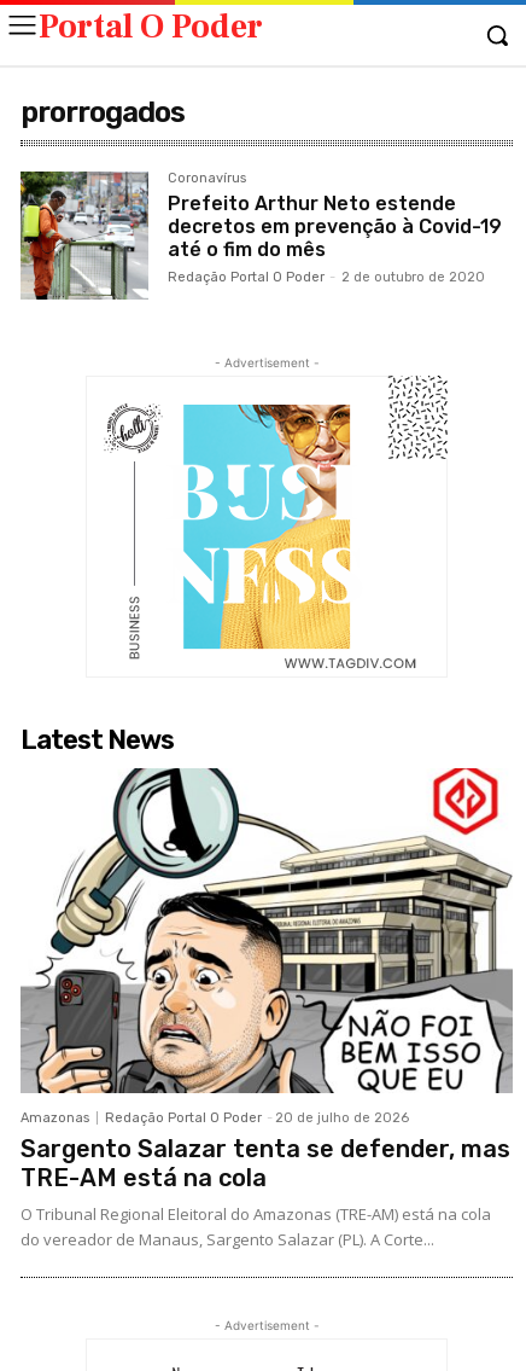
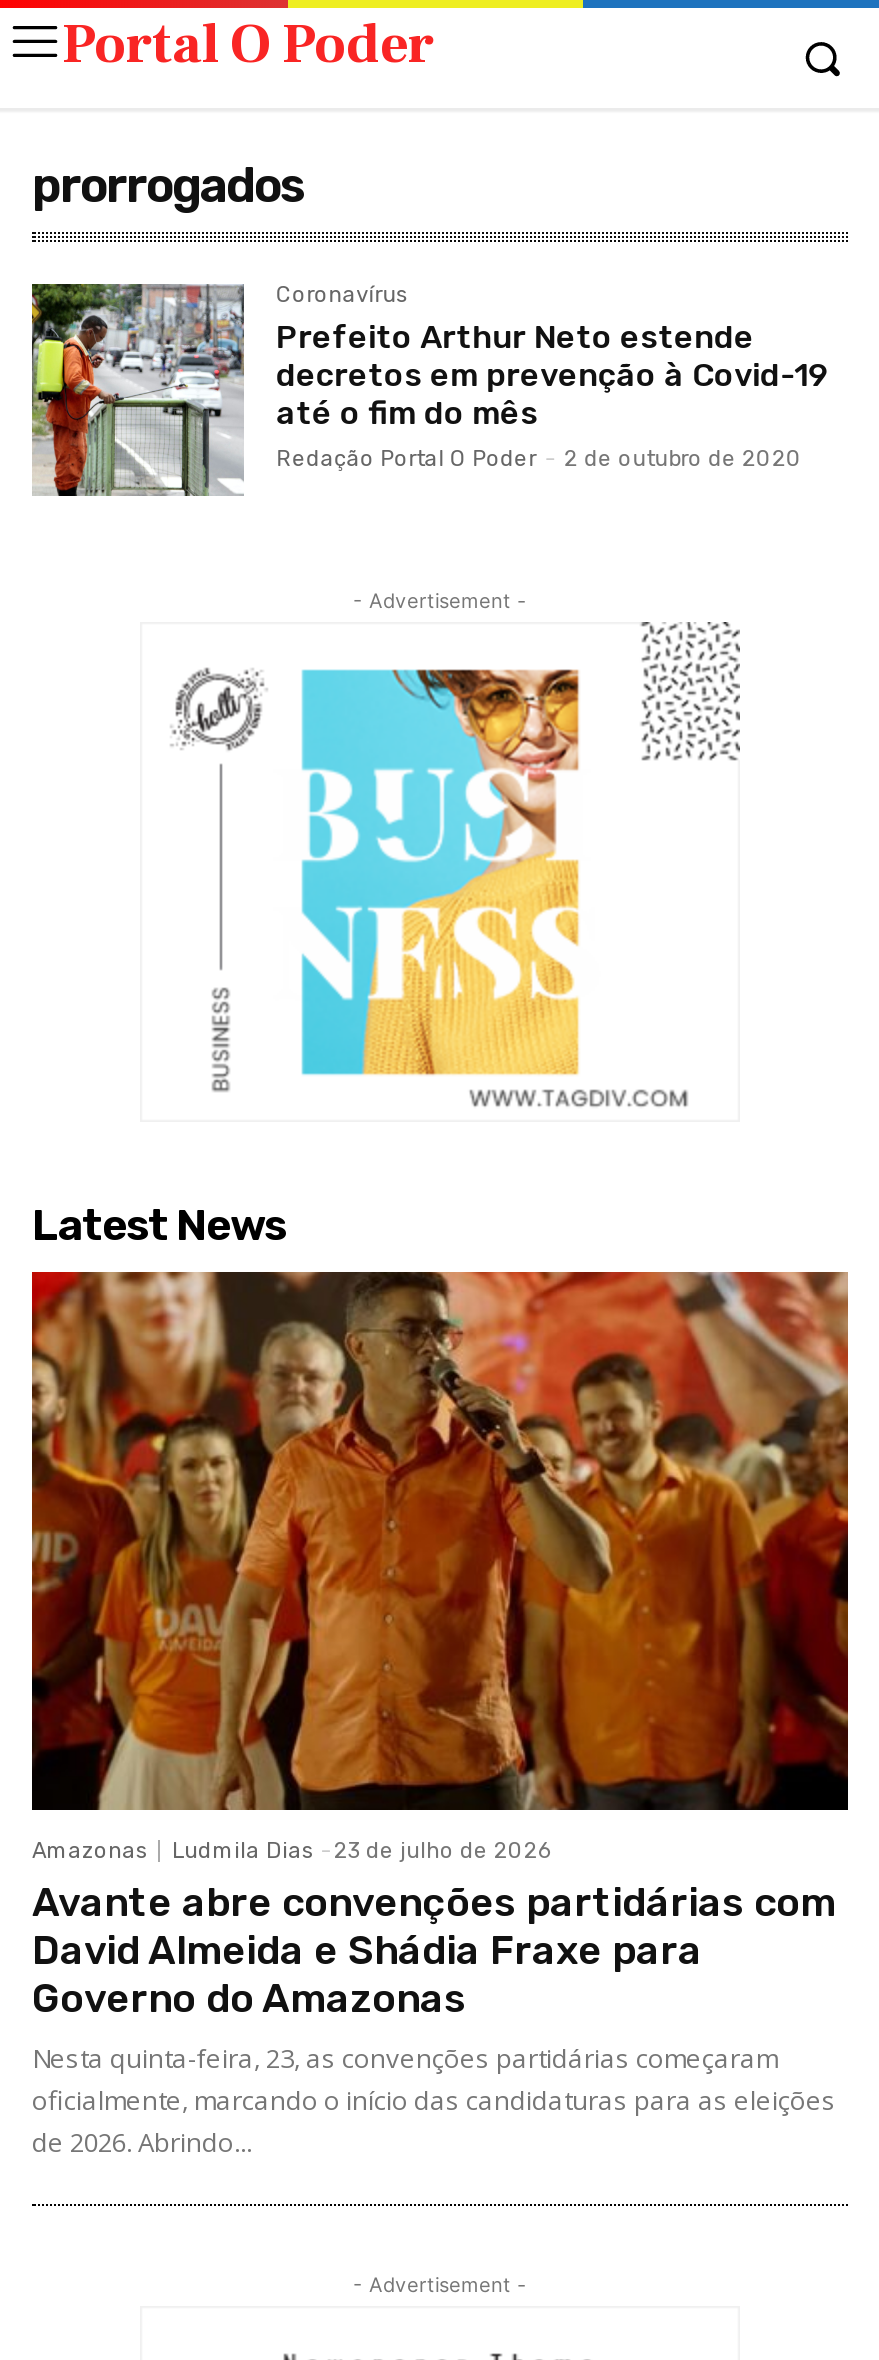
[21,767,513,1251] [image] | Redação Portal O Poder - 20 de julho de 2026 | Sargento Salazar tenta se defender, mas | TRE-AM está na cola | O Tribunal Regional Eleitoral do Amazonas (TRE-AM) está na cola | do vereador de Manaus, Sargento Salazar (PL). A Corte... -> [30,1270,850,2161] [image] | Ludmila Dias - 23 de julho de 2026 | Avante abre convenções partidárias com | David Almeida e Shádia Fraxe para | Governo do Amazonas | Nesta quinta-feira, 23, as convenções partidárias começaram | oficialmente, marcando o início das candidaturas para as eleições | de 2026. Abrindo...

